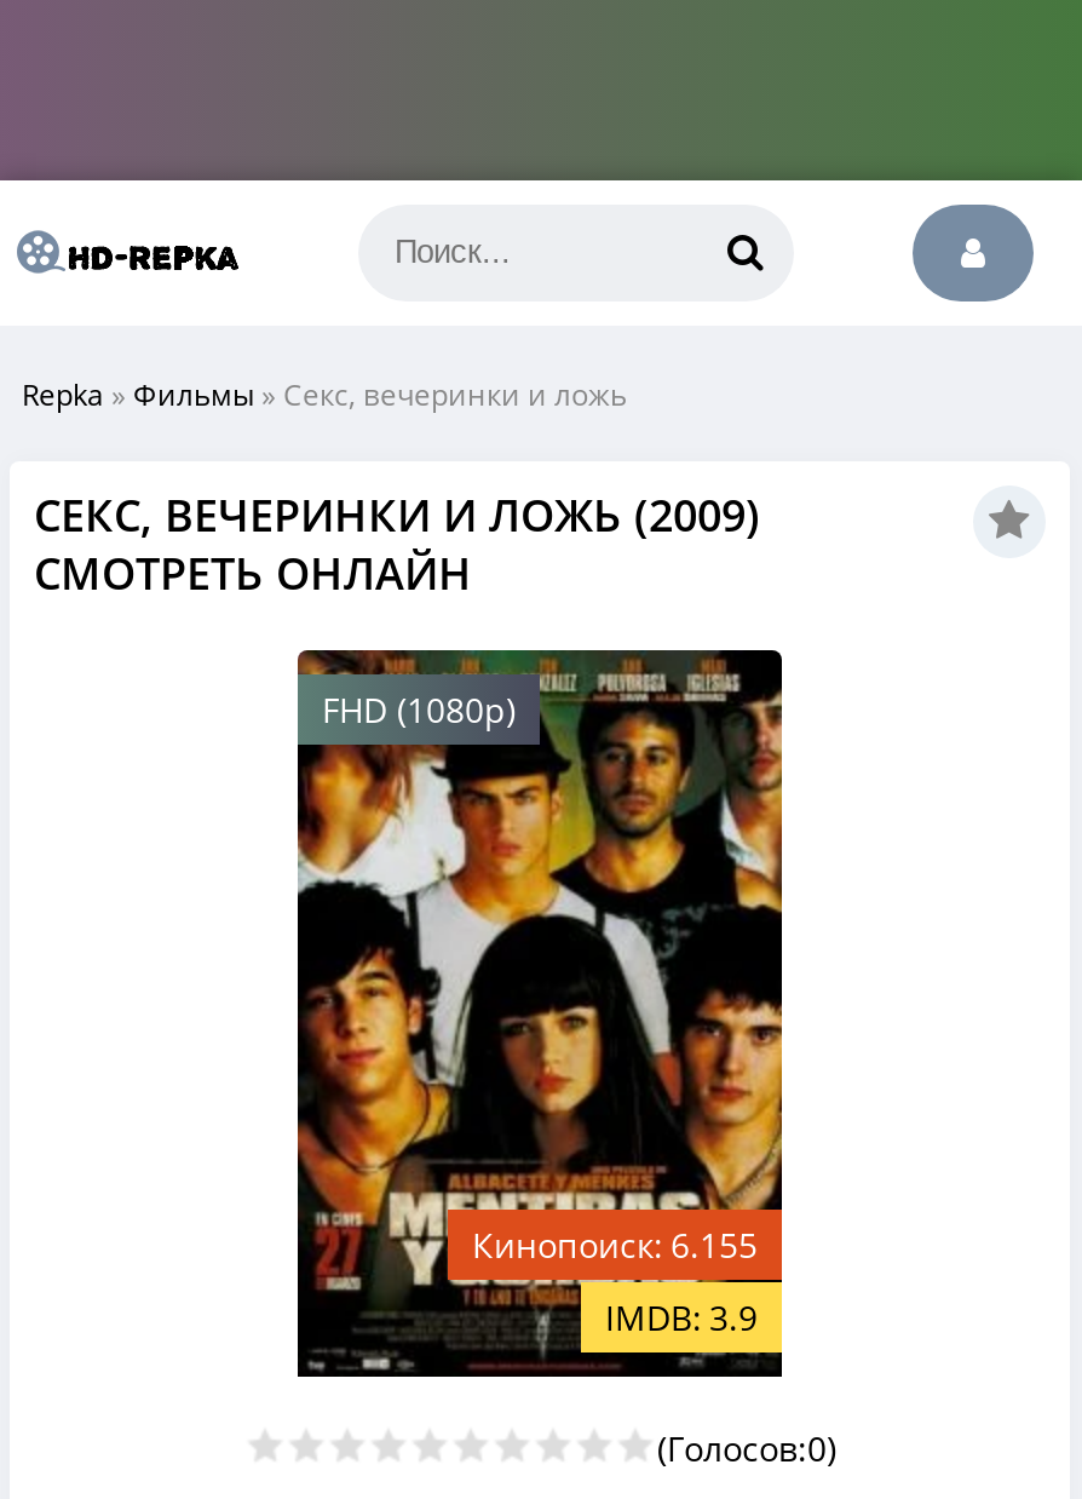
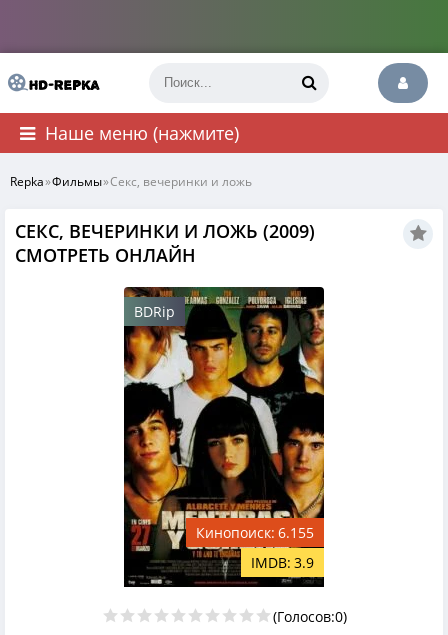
none -> [45,121,239,145] Наше меню (нажмите)
[322,687,516,733] FHD (1080p) -> [134,302,175,321] BDRip

